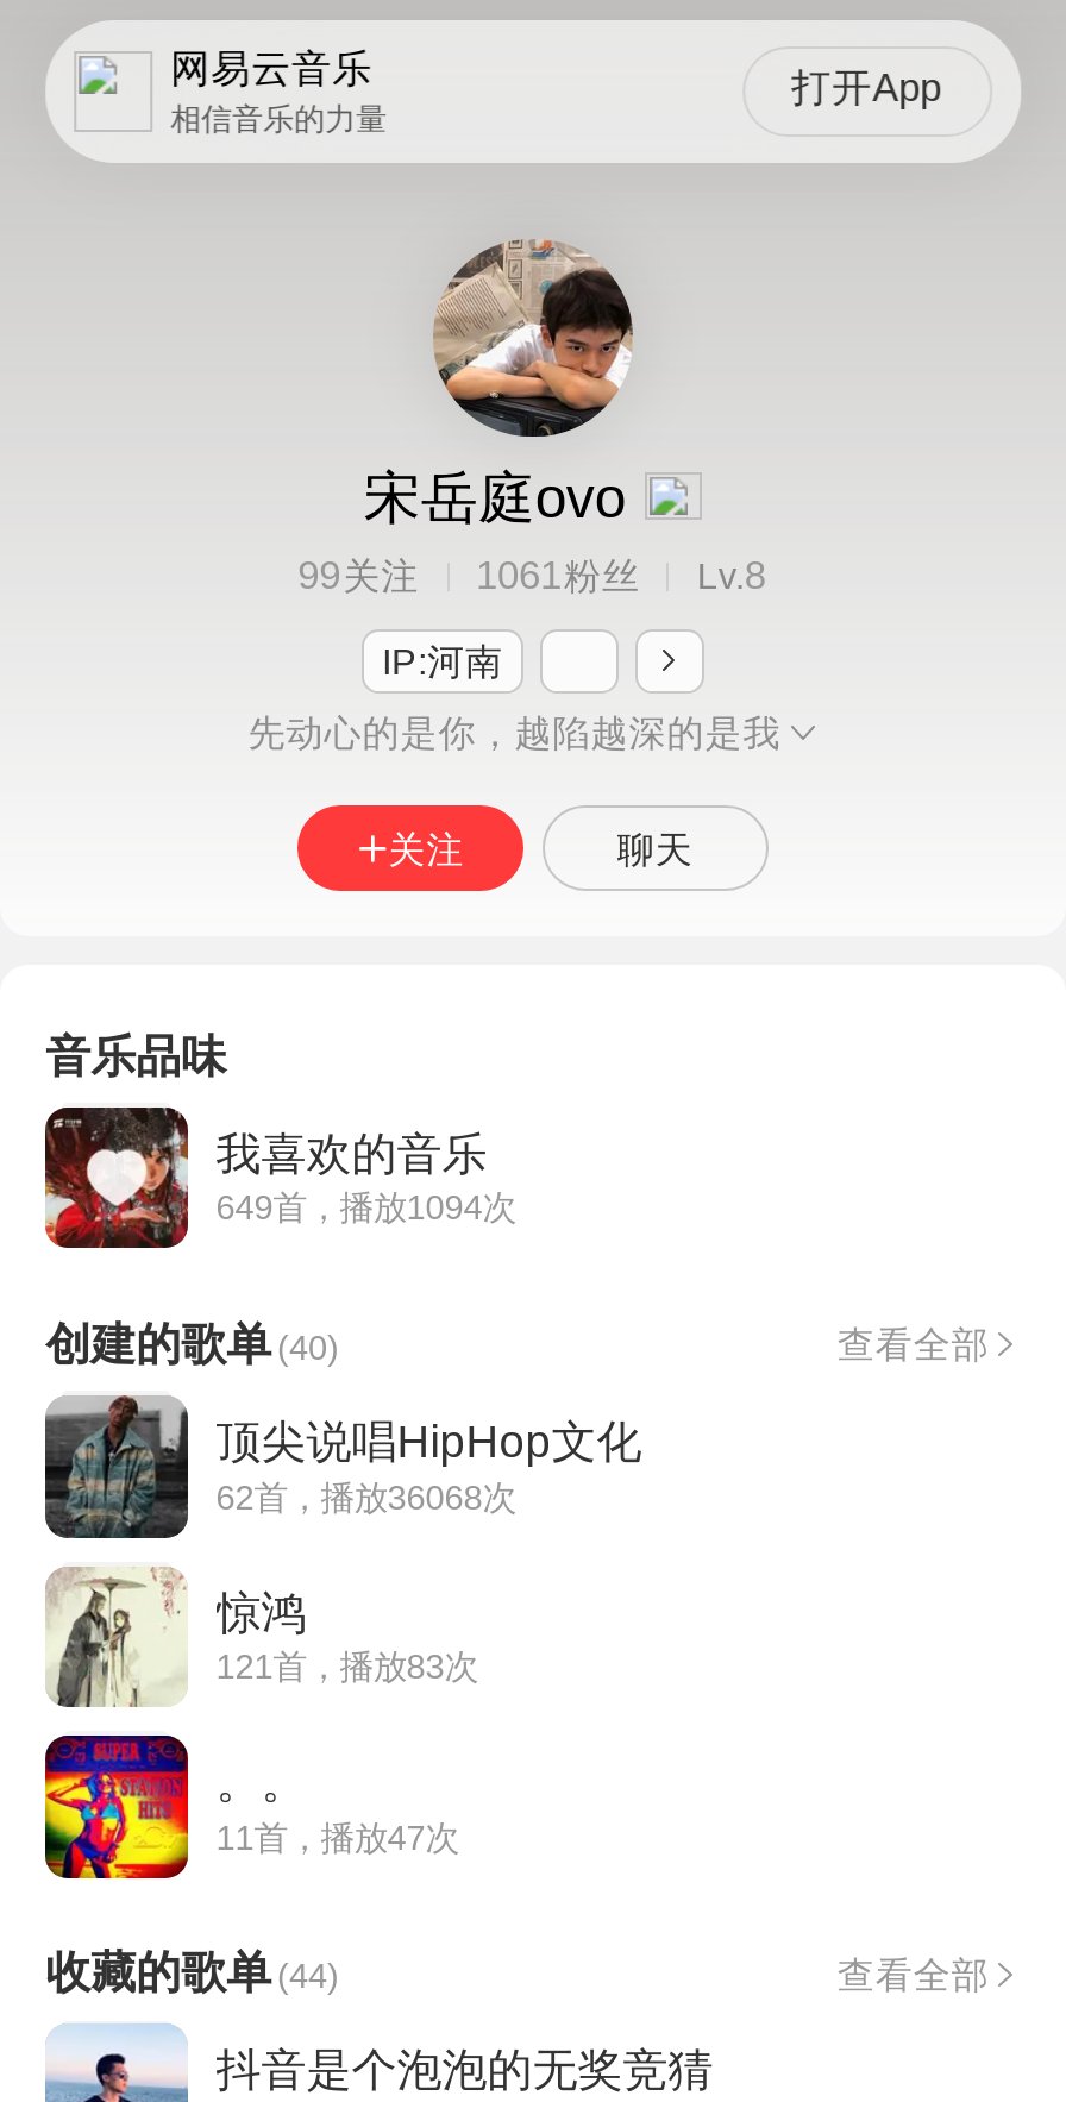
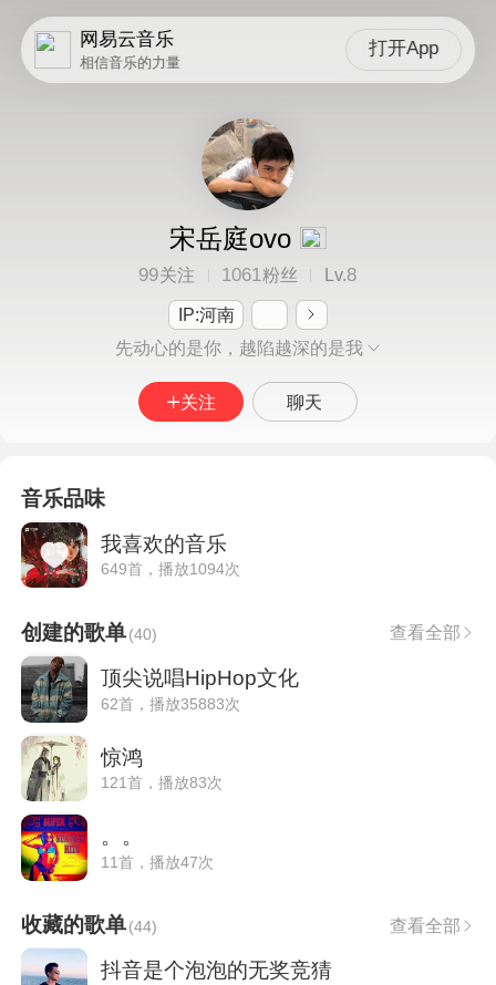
[216,1477,516,1516] 62首，播放36068次 -> [101,694,240,712] 62首，播放35883次

